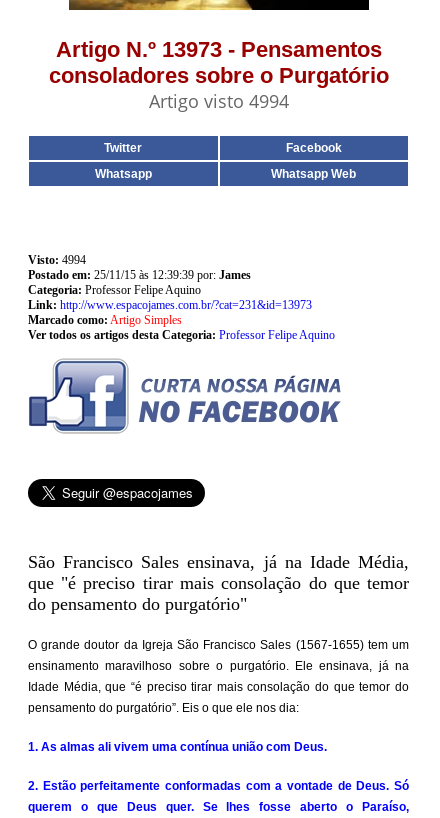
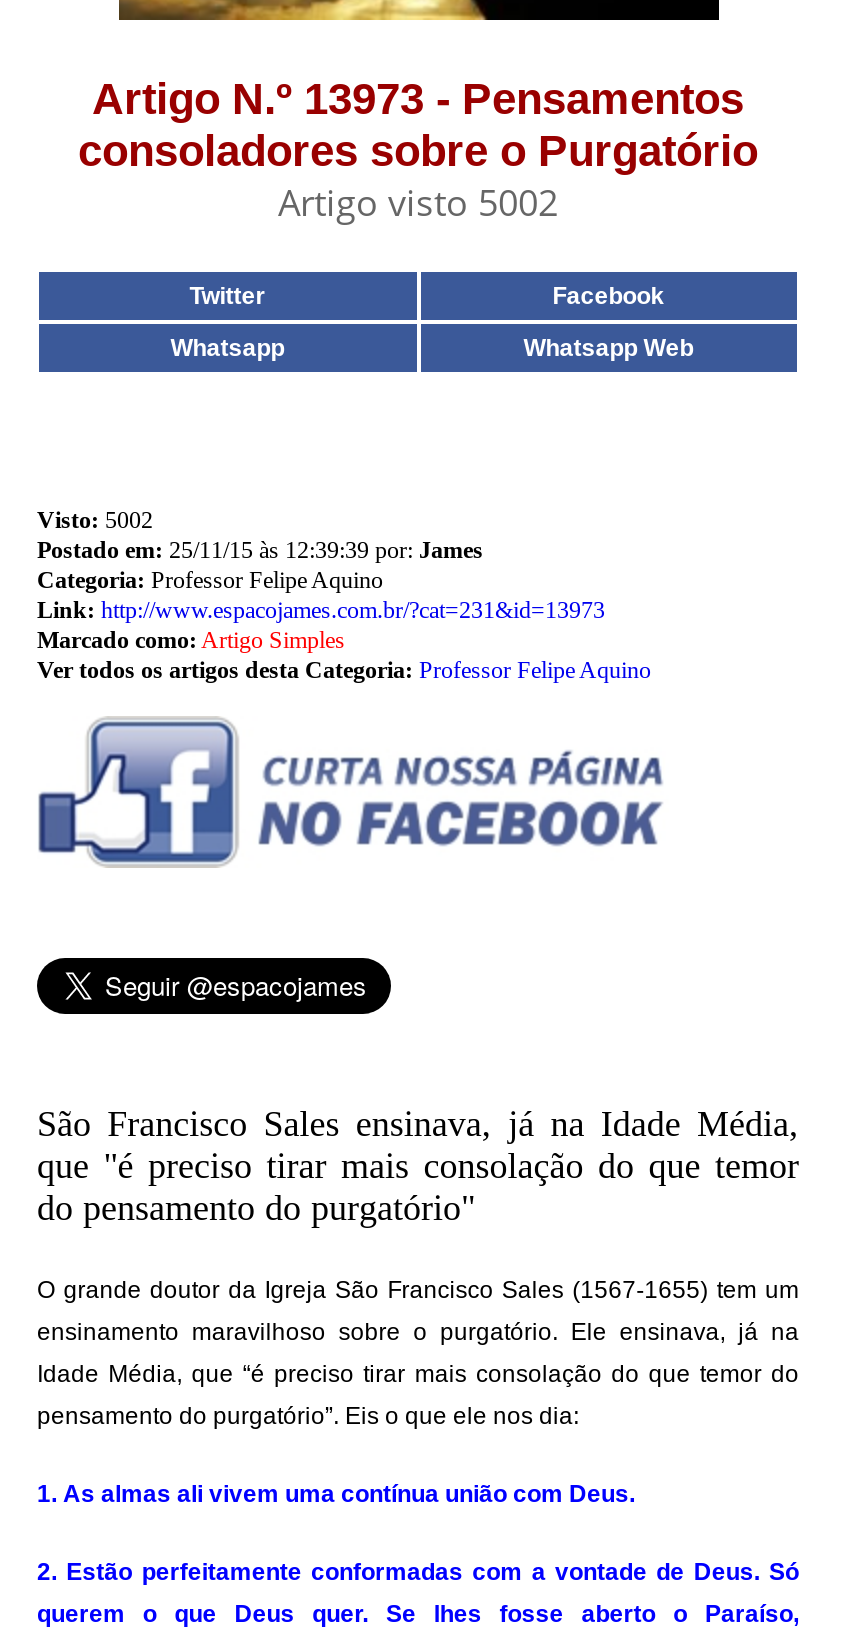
[148,89,288,113] Artigo visto 4994 -> [278,178,558,226] Artigo visto 5002
[28,253,86,267] Visto: 4994 -> [37,506,153,534] Visto: 5002

